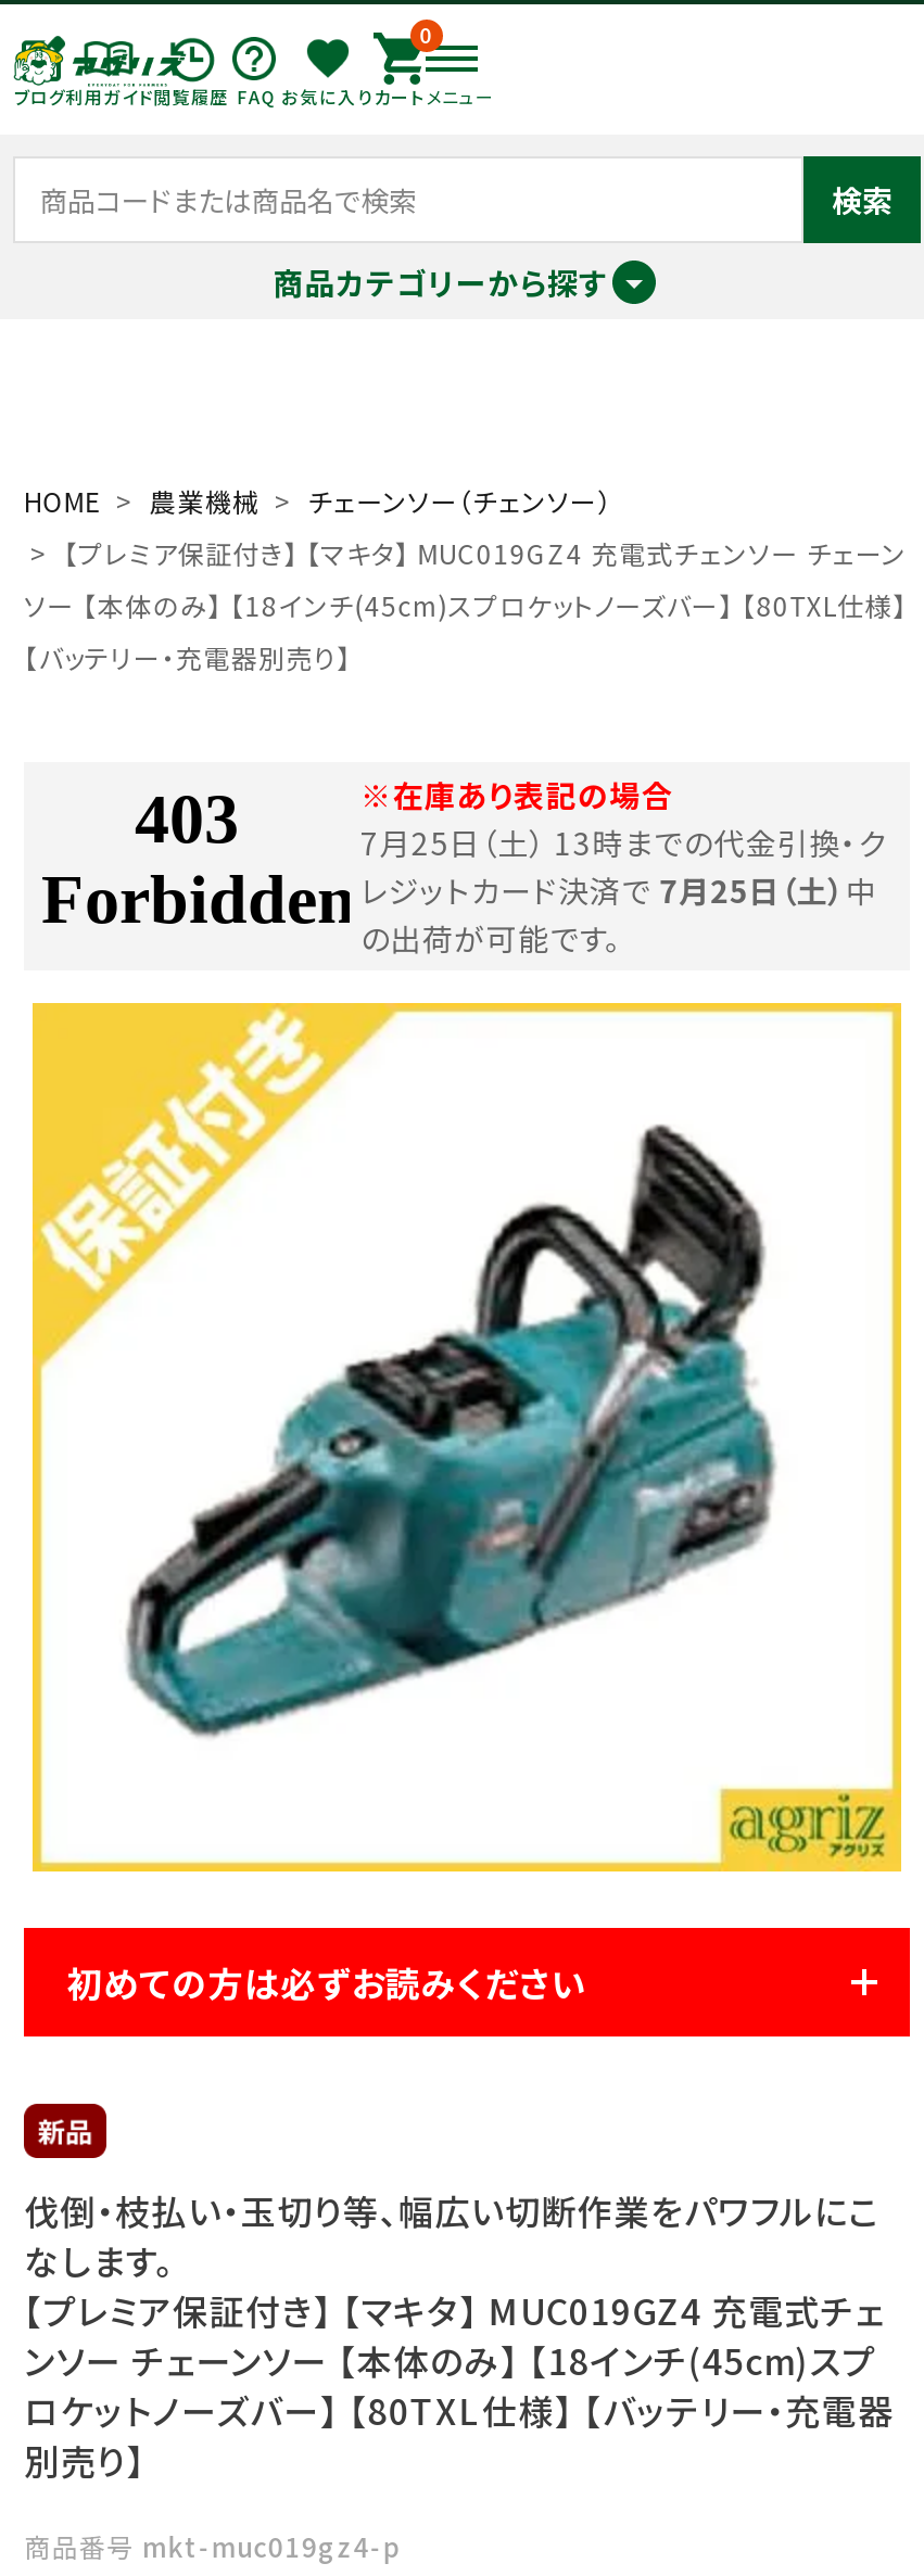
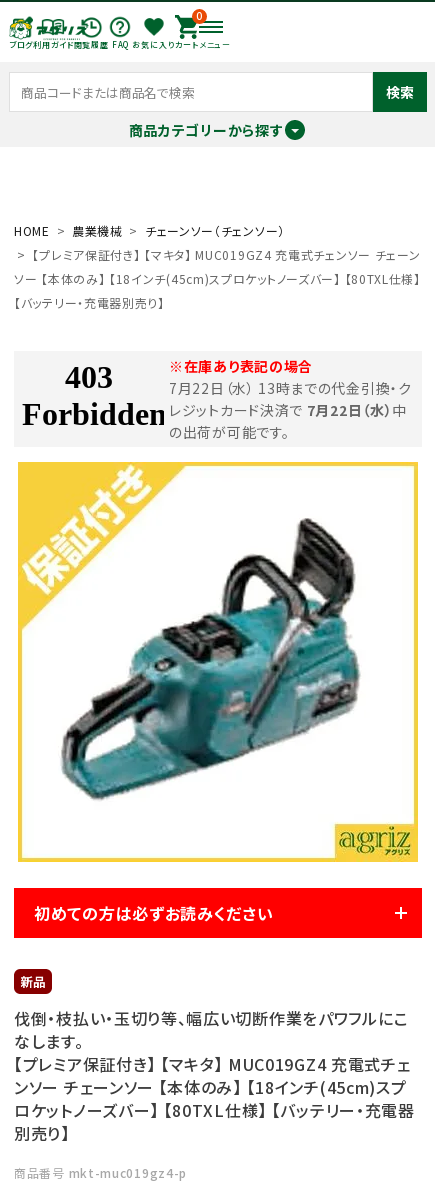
[360,821,888,864] 7月25日（土） 13時までの代金引換・ク -> [169,378,412,398] 7月22日（水） 13時までの代金引換・ク
[360,868,877,912] レジットカード決済で7月25日（土）中 -> [169,400,407,420] レジットカード決済で7月22日（水）中

